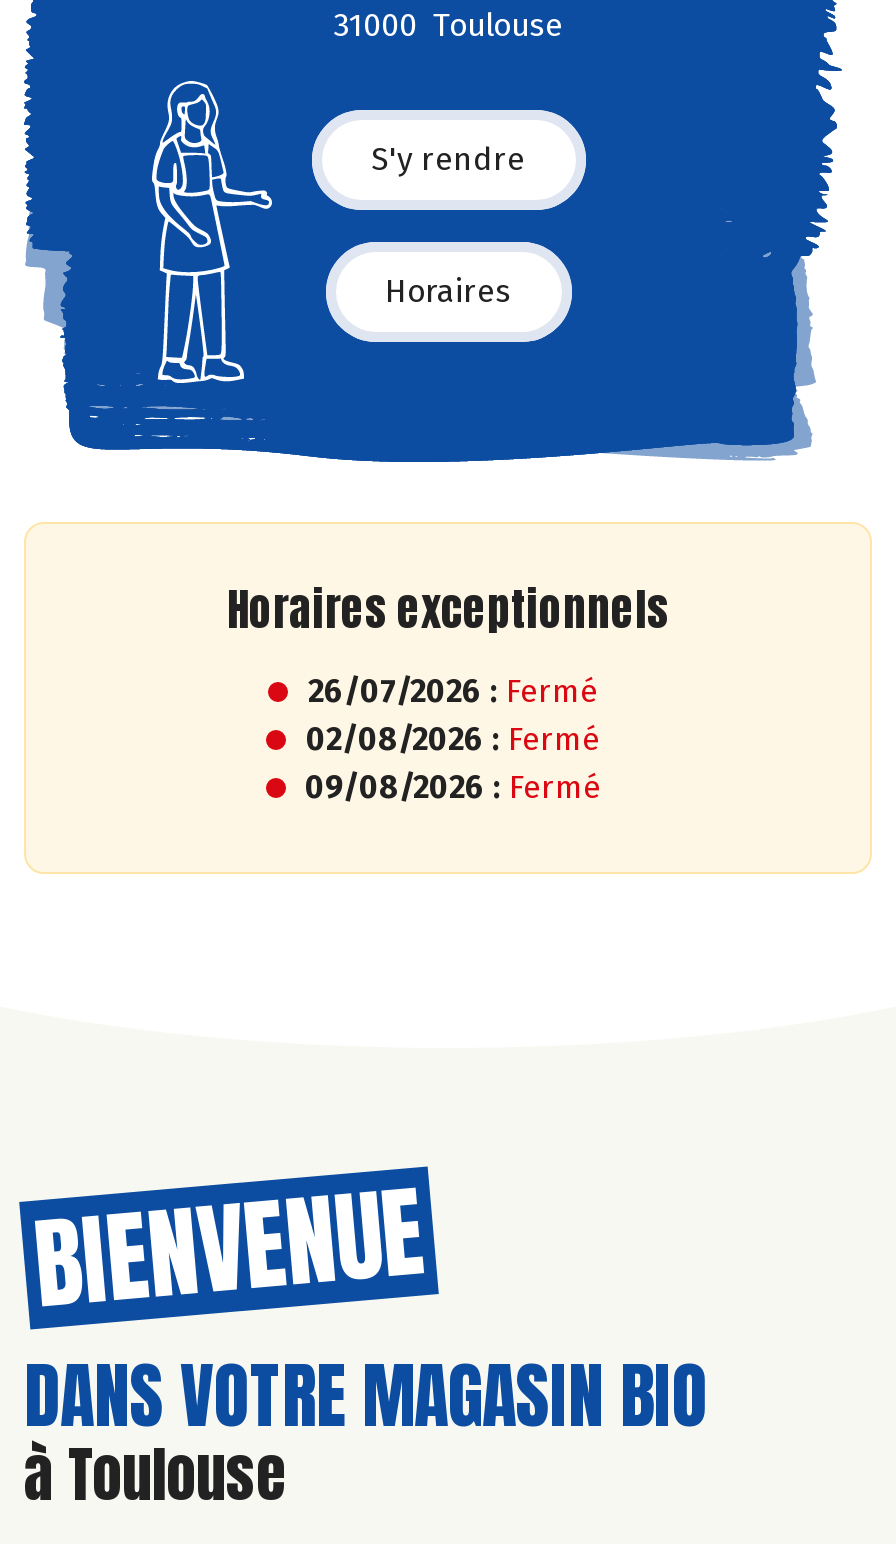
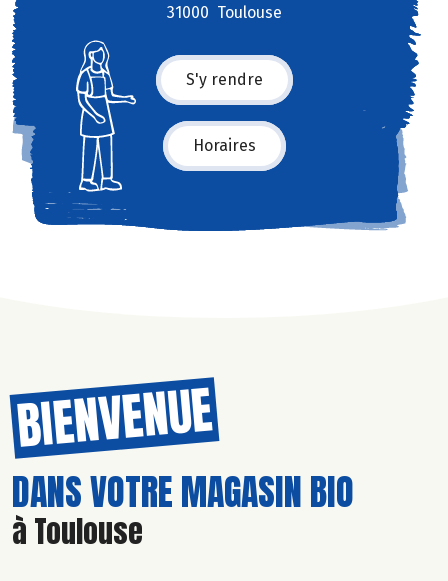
[24,522,872,874] [image] | Horaires exceptionnels | 26/07/2026 : Fermé | 02/08/2026 : Fermé | 09/08/2026 : Fermé -> none

